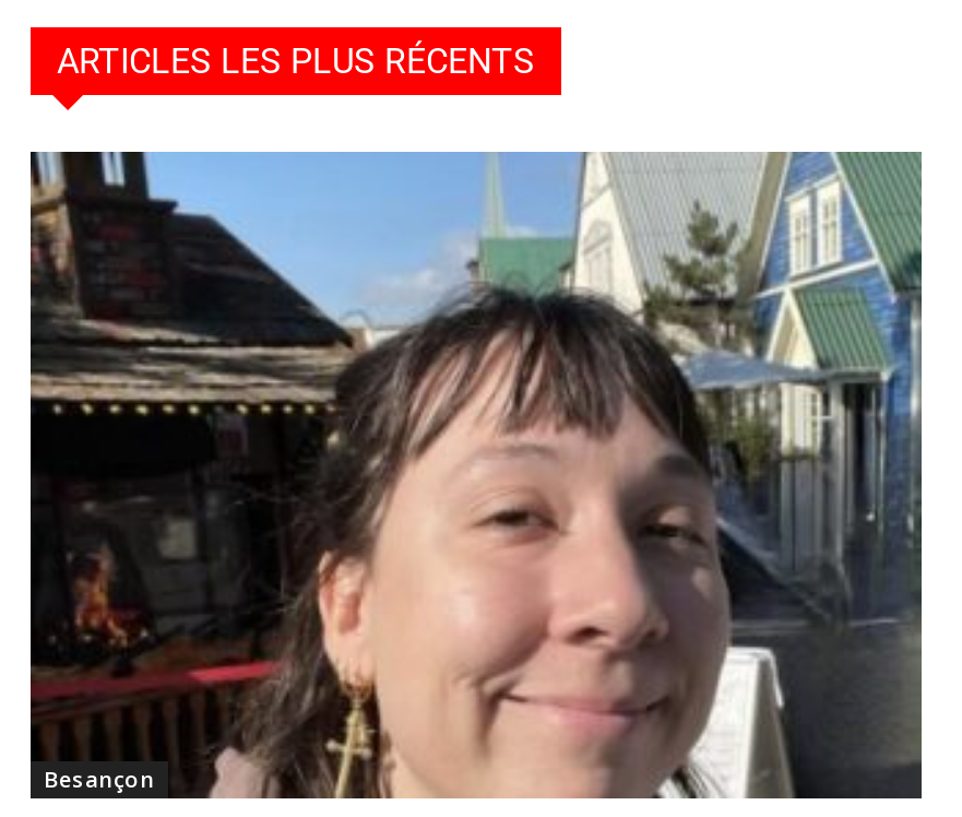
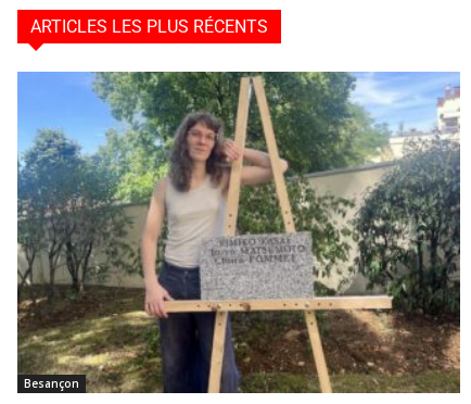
[28,149,924,800] [image] -> [16,71,460,394] [image]

